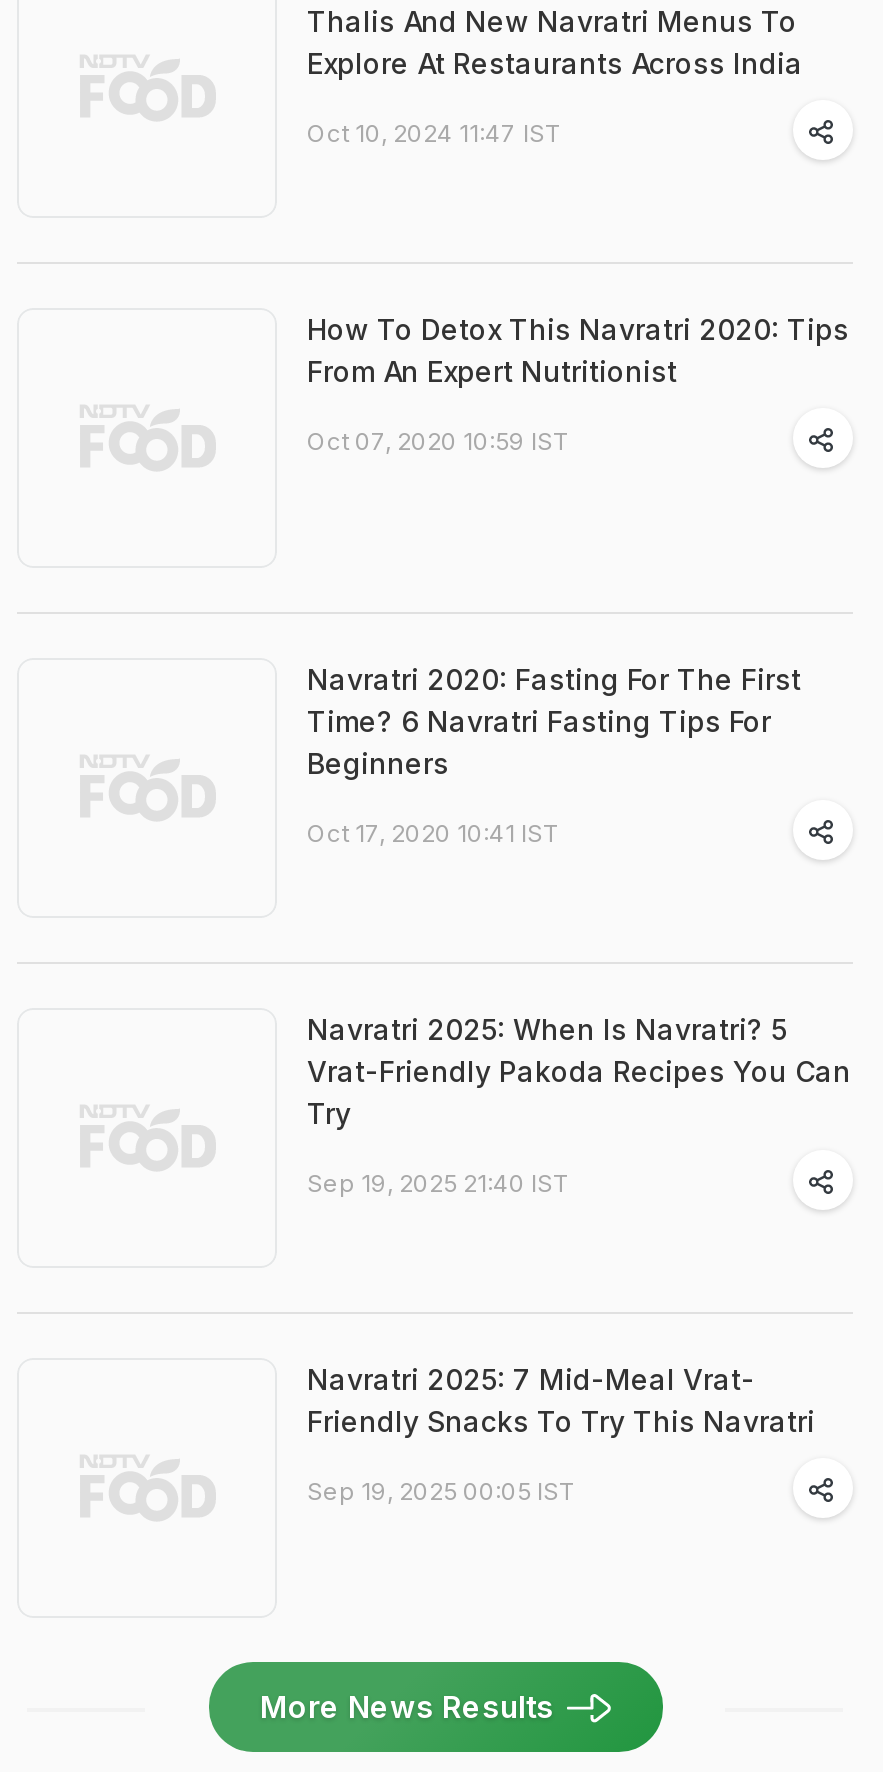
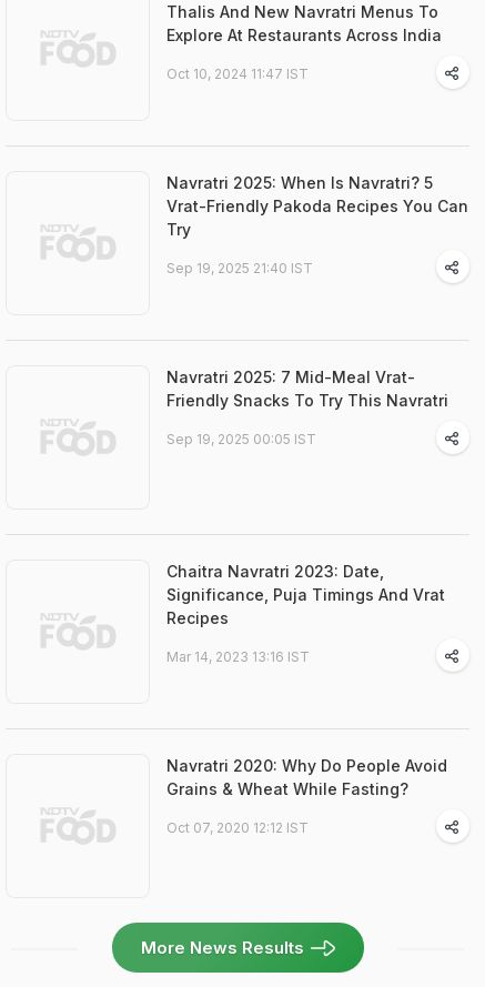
[307,313,849,457] How To Detox This Navratri 2020: Tips | From An Expert Nutritionist | Oct 07, 2020 10:59 IST -> none
[307,663,801,849] Navratri 2020: Fasting For The First | Time? 6 Navratri Fasting Tips For | Beginners | Oct 17, 2020 10:41 IST -> none
moved [307,1013,851,1507] -> [166,174,468,448]: Navratri 2025: When Is Navratri? 5 | Vrat-Friendly Pakoda Recipes You Can | Try | Sep 19, 2025 21:40 IST | Navratri 2025: 7 Mid-Meal Vrat- | Friendly Snacks To Try This Navratri | Sep 19, 2025 00:05 IST
none -> [166,562,445,665] Chaitra Navratri 2023: Date, | Significance, Puja Timings And Vrat | Recipes | Mar 14, 2023 13:16 IST
none -> [166,756,447,836] Navratri 2020: Why Do People Avoid | Grains & Wheat While Fasting? | Oct 07, 2020 12:12 IST

